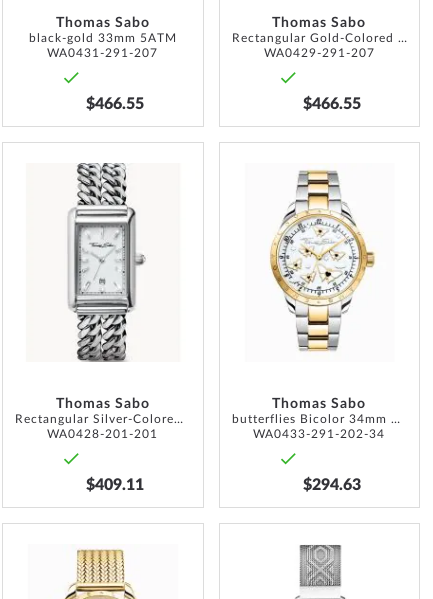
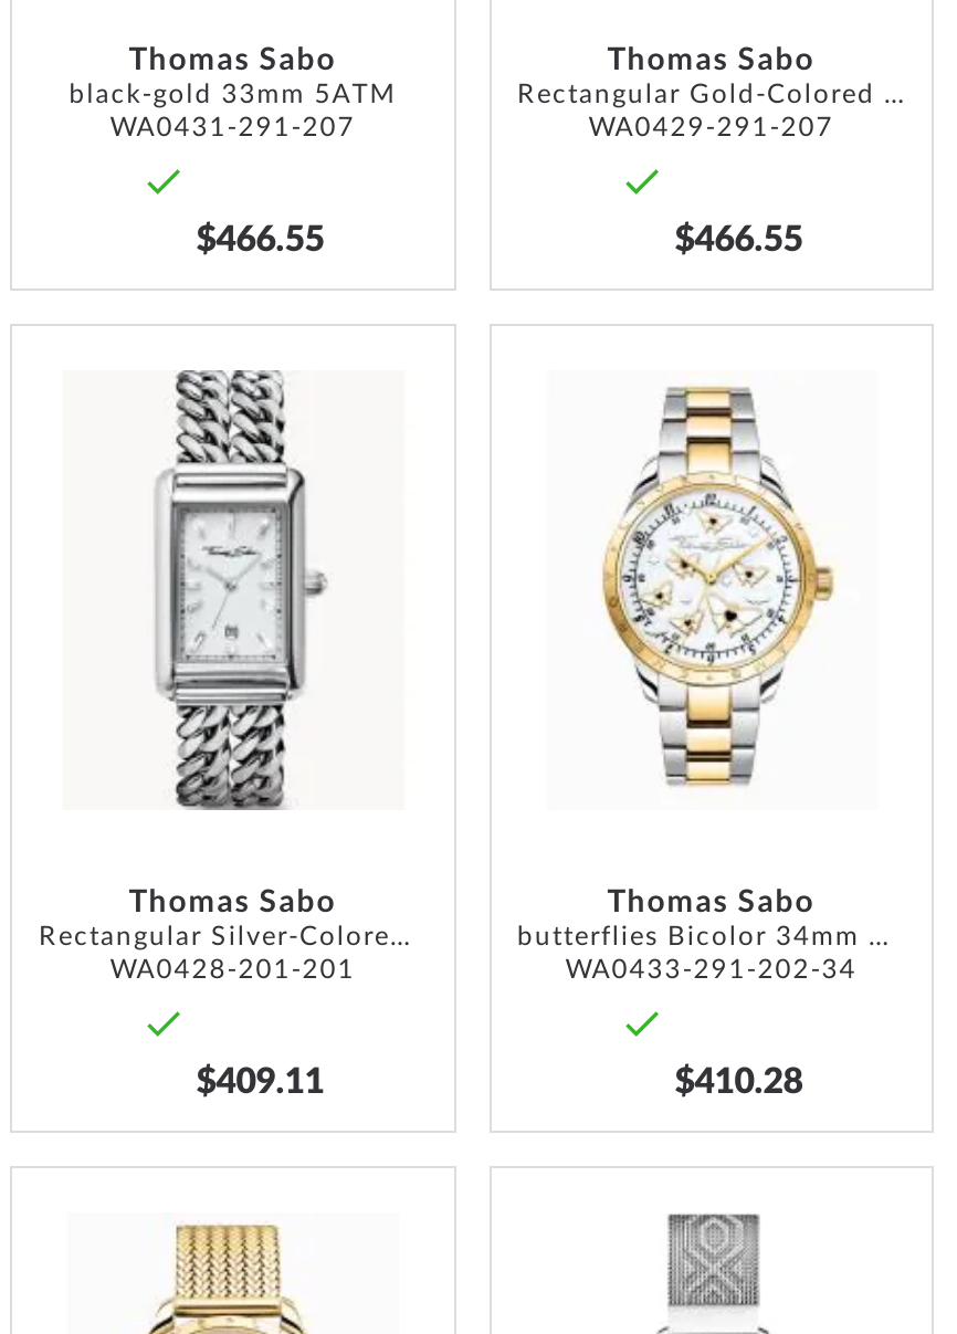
[303,477,361,493] $294.63 -> [675,1064,803,1100] $410.28

